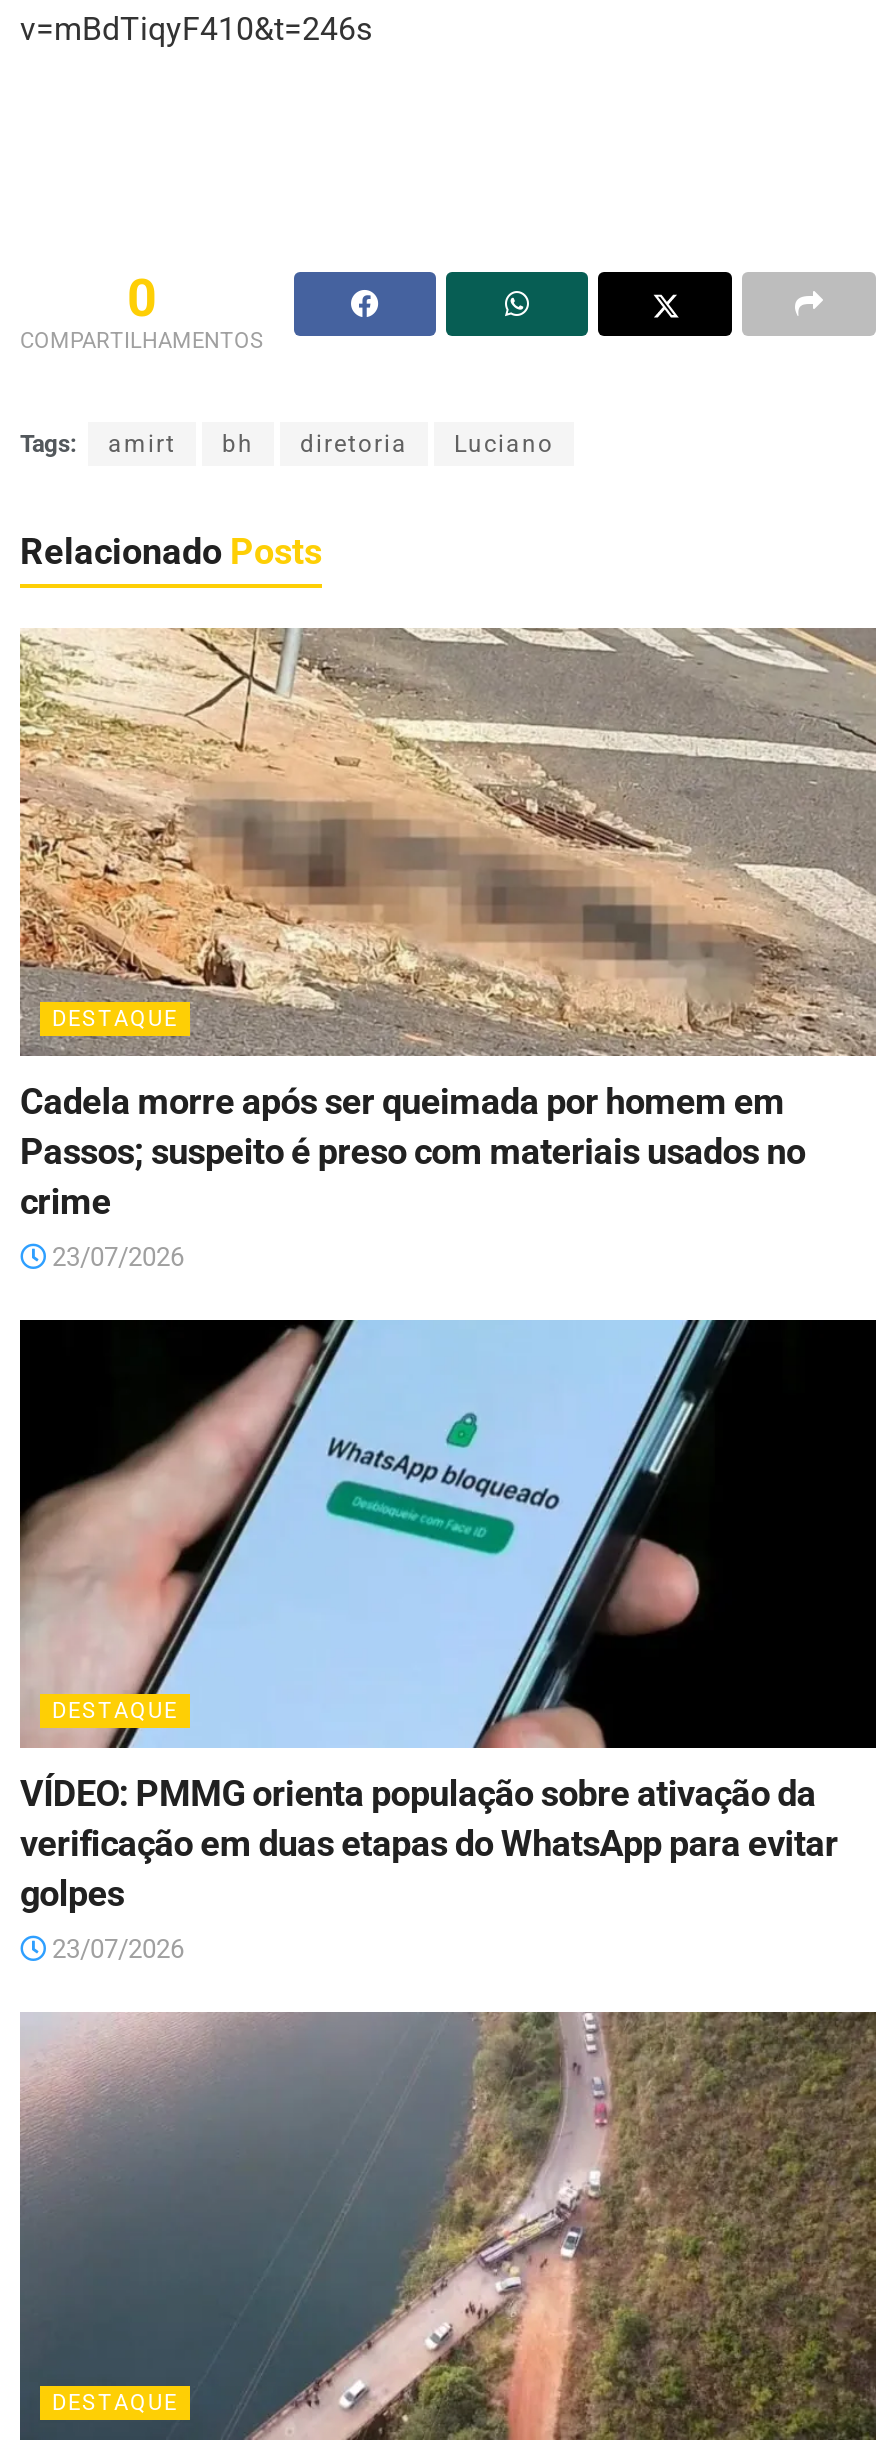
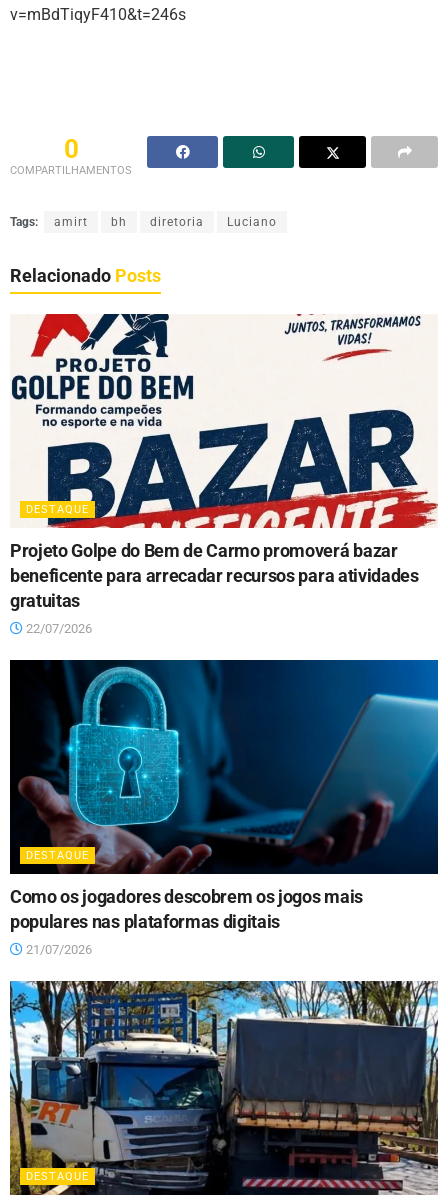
[18,626,878,1223] [image] | Cadela morre após ser queimada por homem em | Passos; suspeito é preso com materiais usados no | crime -> [10,313,438,611] [image] | Projeto Golpe do Bem de Carmo promoverá bazar | beneficente para arrecadar recursos para atividades | gratuitas
[46,1243,184,1273] 23/07/2026 -> [23,621,92,636] 22/07/2026
[18,1318,878,1915] [image] | VÍDEO: PMMG orienta população sobre ativação da | verificação em duas etapas do WhatsApp para evitar | golpes -> [9,659,439,932] [image] | Como os jogadores descobrem os jogos mais | populares nas plataformas digitais
[46,1935,184,1965] 23/07/2026 -> [23,942,92,957] 21/07/2026
[20,2010,878,2442] [image] -> [9,980,439,1196] [image]

